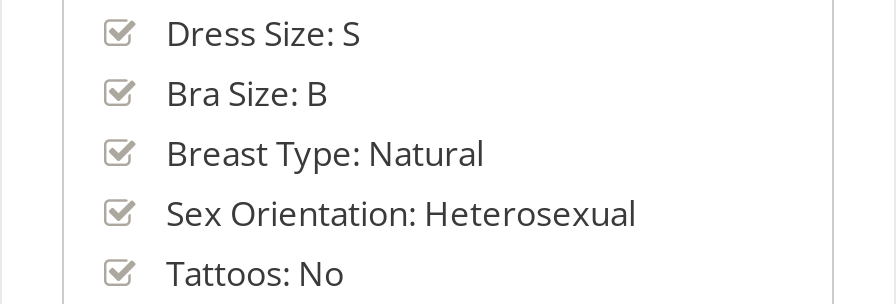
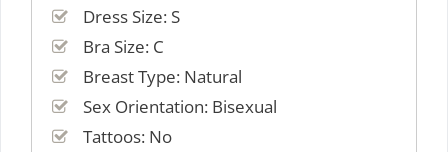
[166,70,328,116] Bra Size: B -> [83,35,164,58] Bra Size: C
[166,190,636,236] Sex Orientation: Heterosexual -> [83,95,277,118] Sex Orientation: Bisexual

